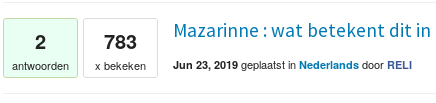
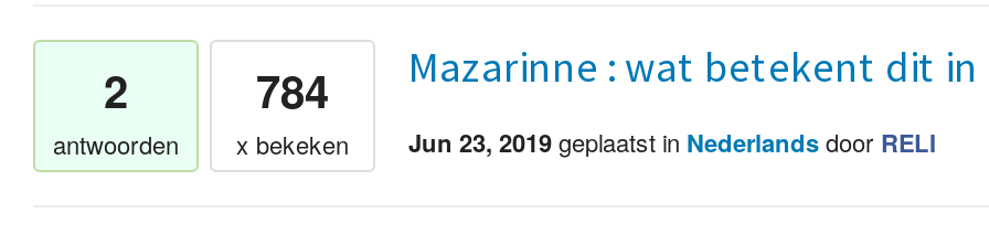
[104,26,137,55] 783 -> [256,57,329,121] 784

